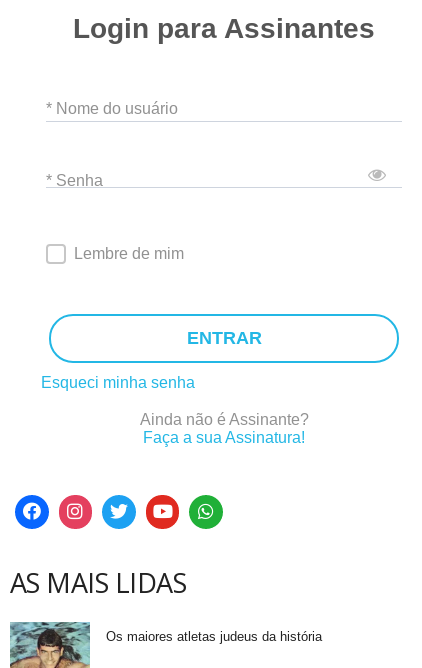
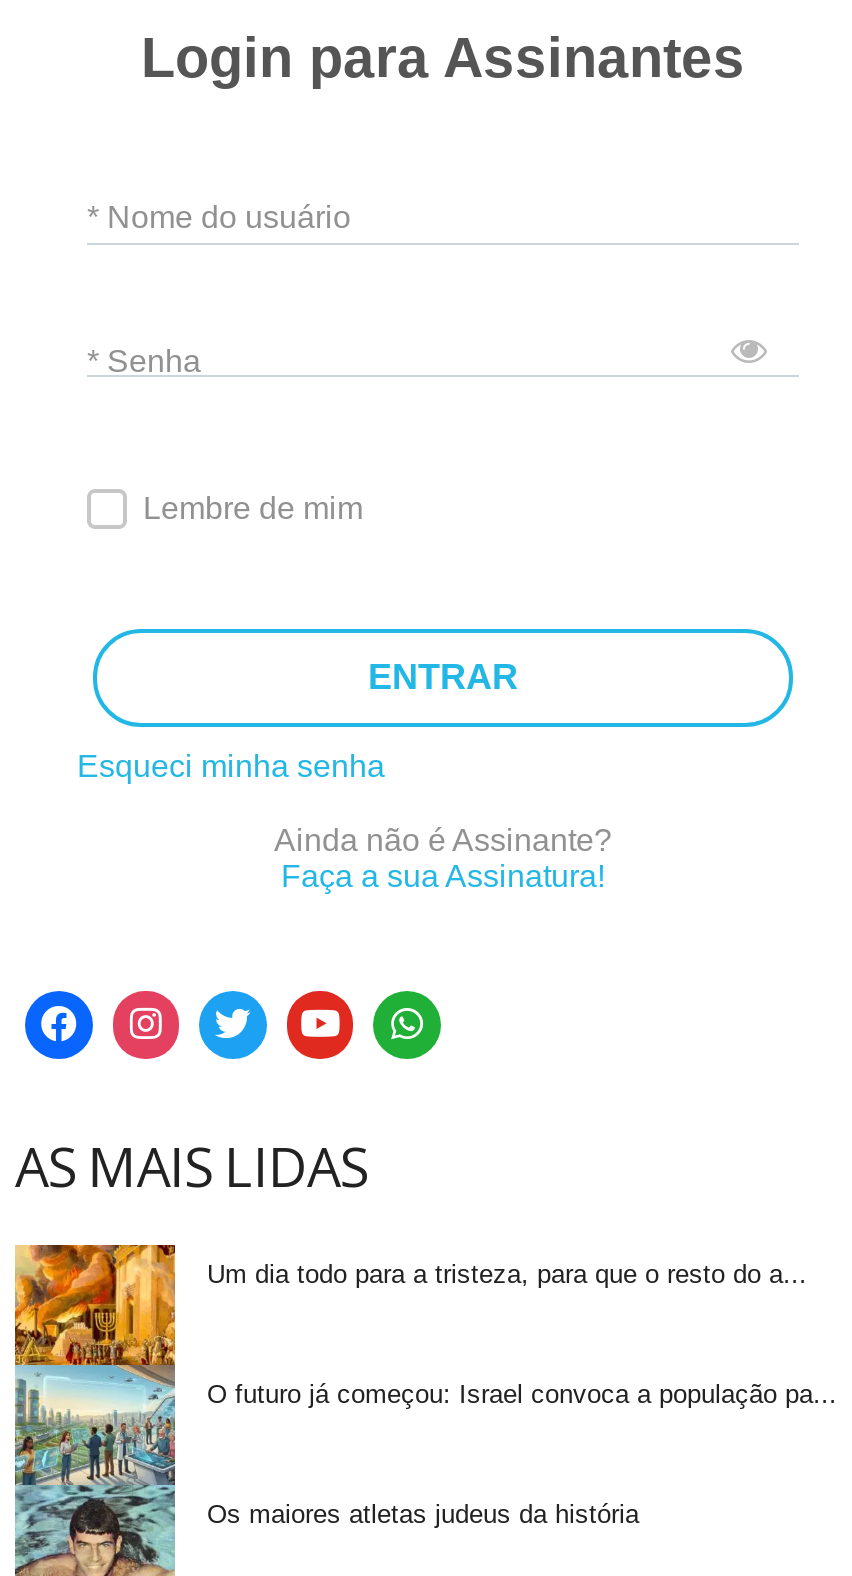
none -> [13,1241,807,1485] [image] | Um dia todo para a tristeza, para que o resto do a...
none -> [207,1379,837,1409] O futuro já começou: Israel convoca a população pa...

